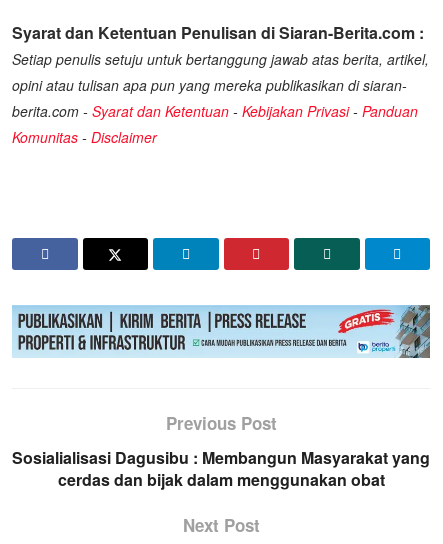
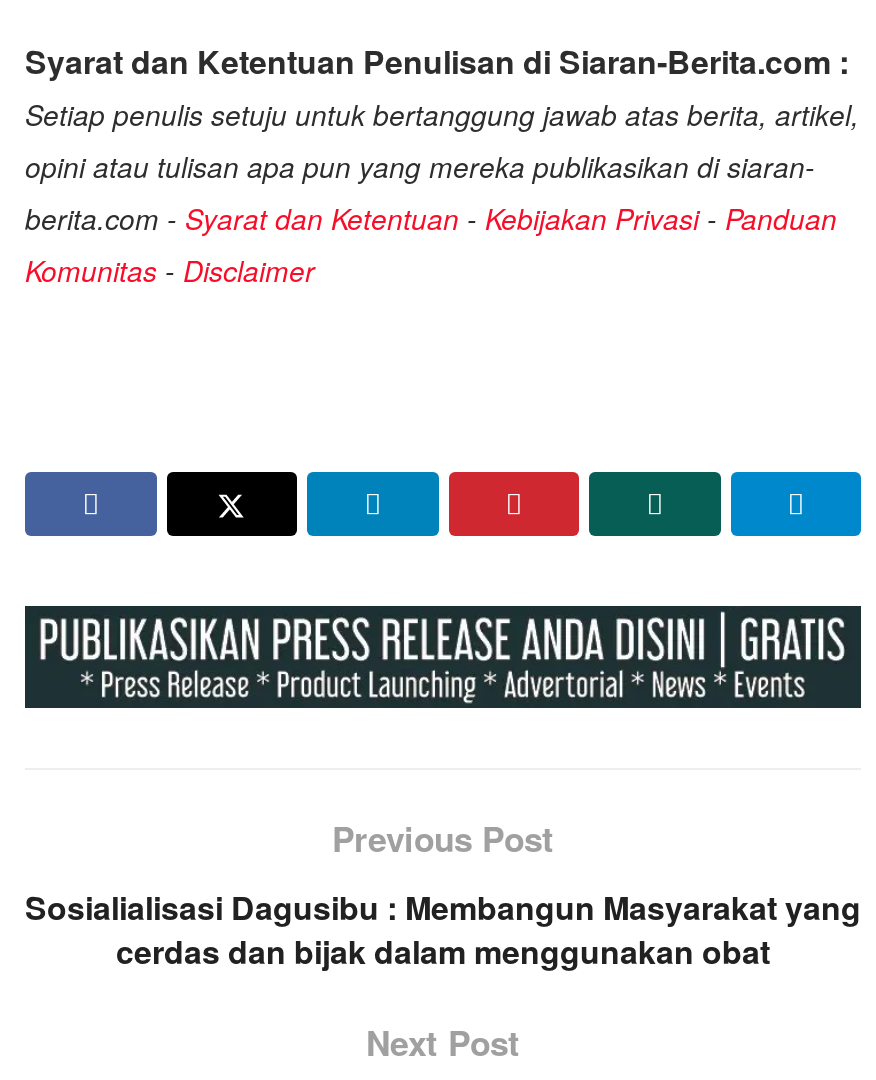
[12,305,431,358] [image] -> [23,604,861,710] [image]

